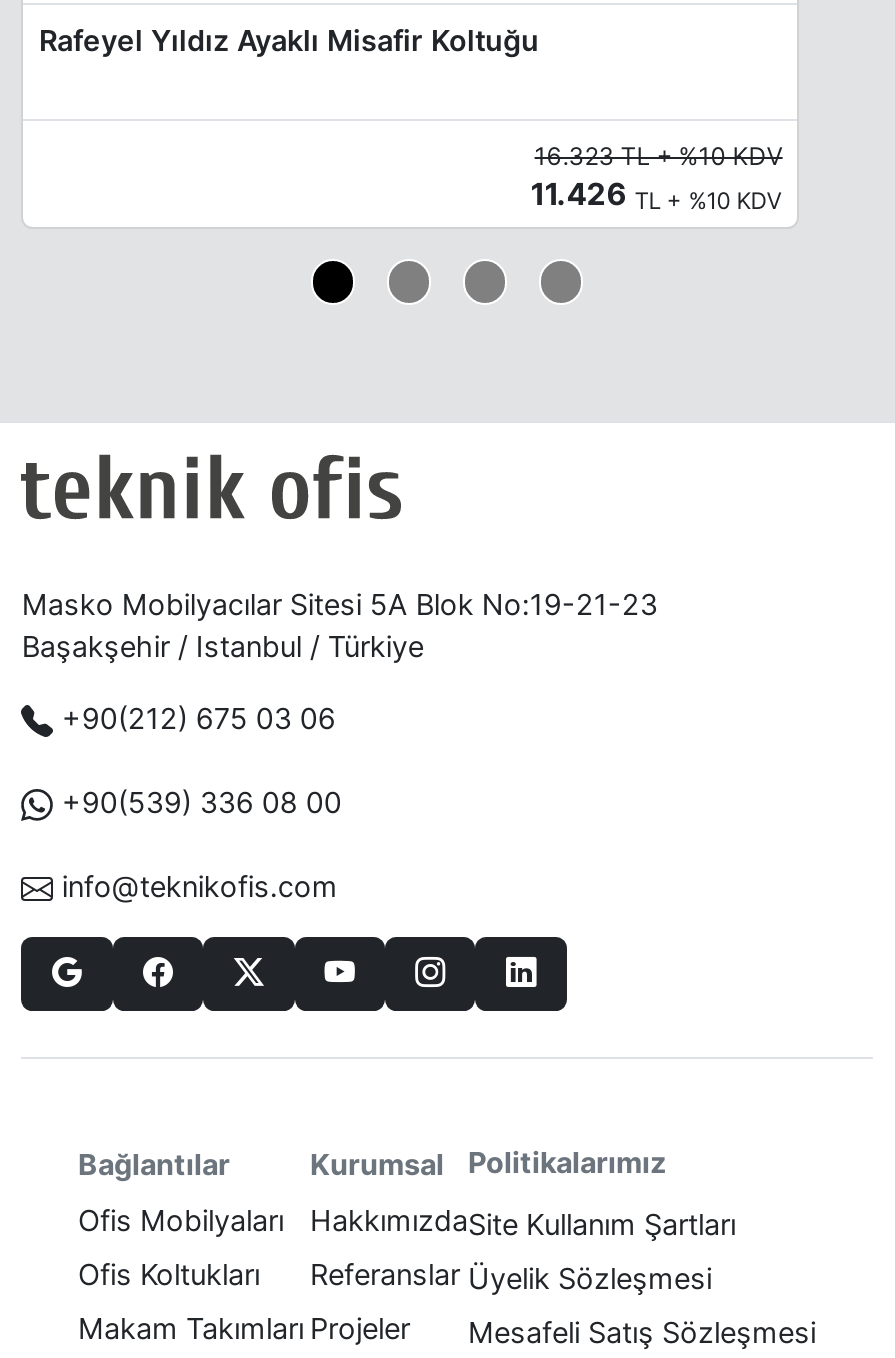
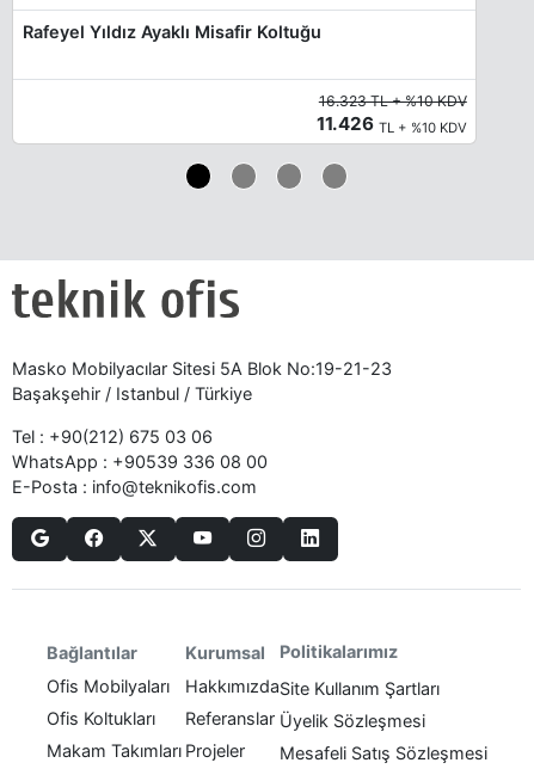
[62,700,342,902] +90(212) 675 03 06 | +90(539) 336 08 00 | info@teknikofis.com -> [12,426,268,496] Tel : +90(212) 675 03 06 | WhatsApp : +90539 336 08 00 | E-Posta : info@teknikofis.com

